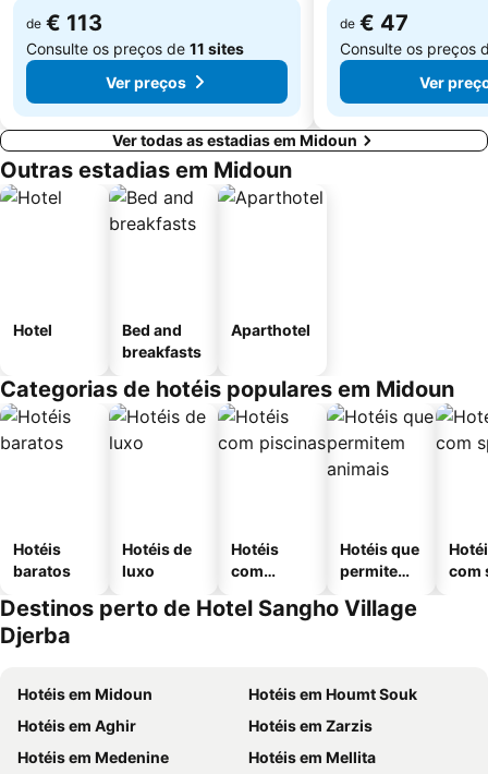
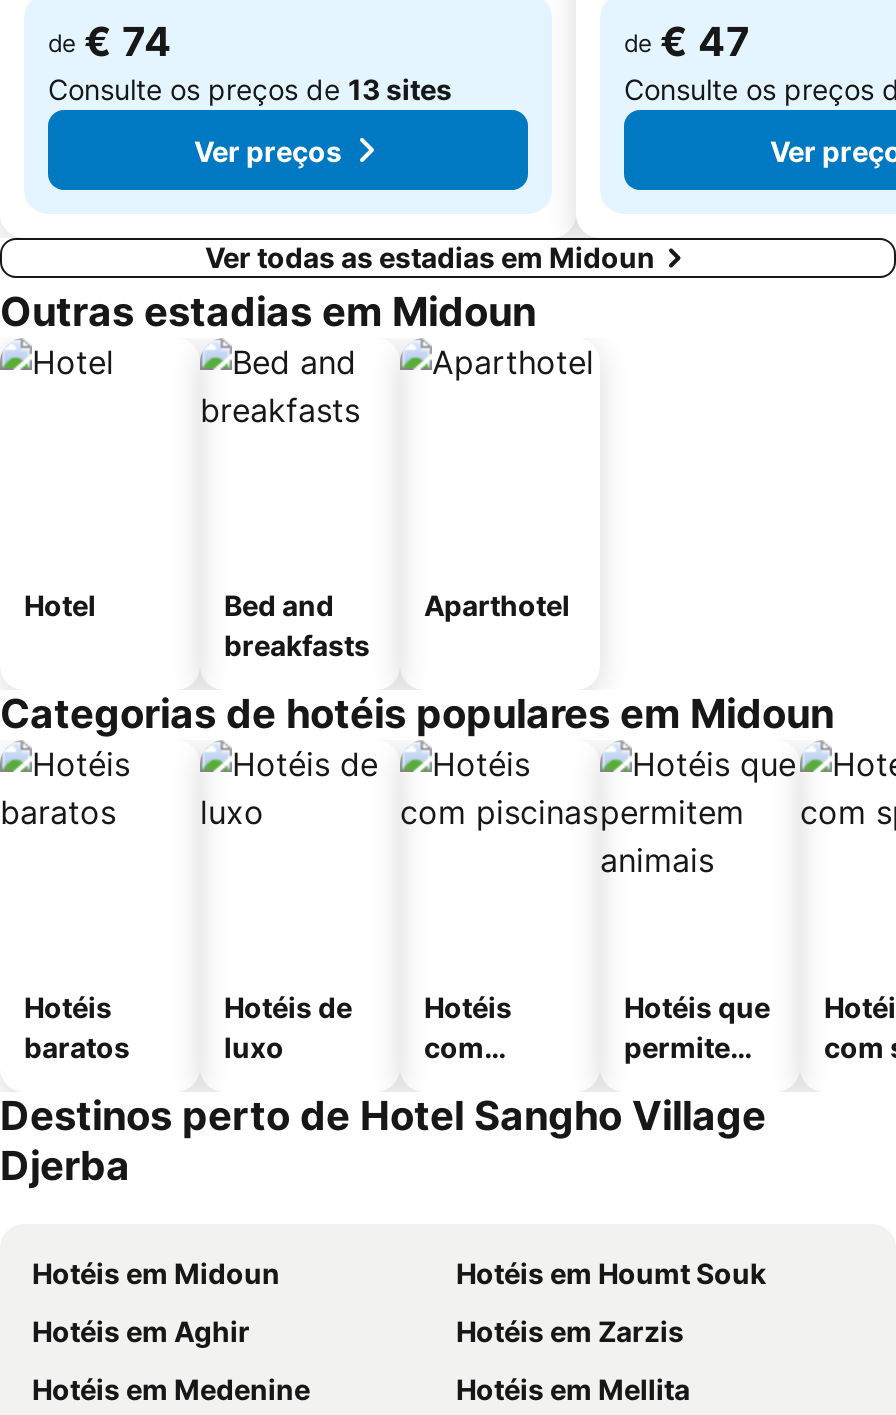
[26,10,244,58] de € 113 | Consulte os preços de 11 sites -> [48,18,452,106] de € 74 | Consulte os preços de 13 sites

